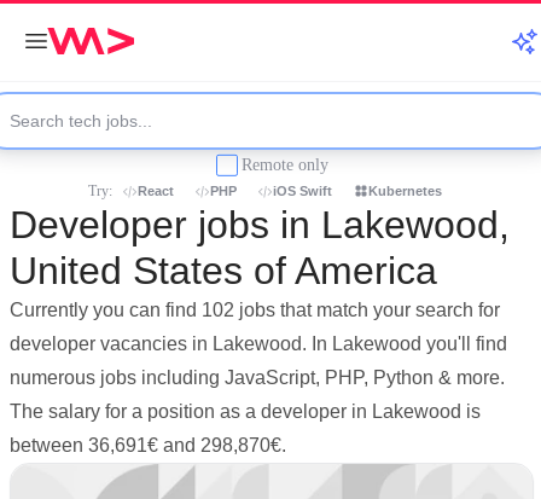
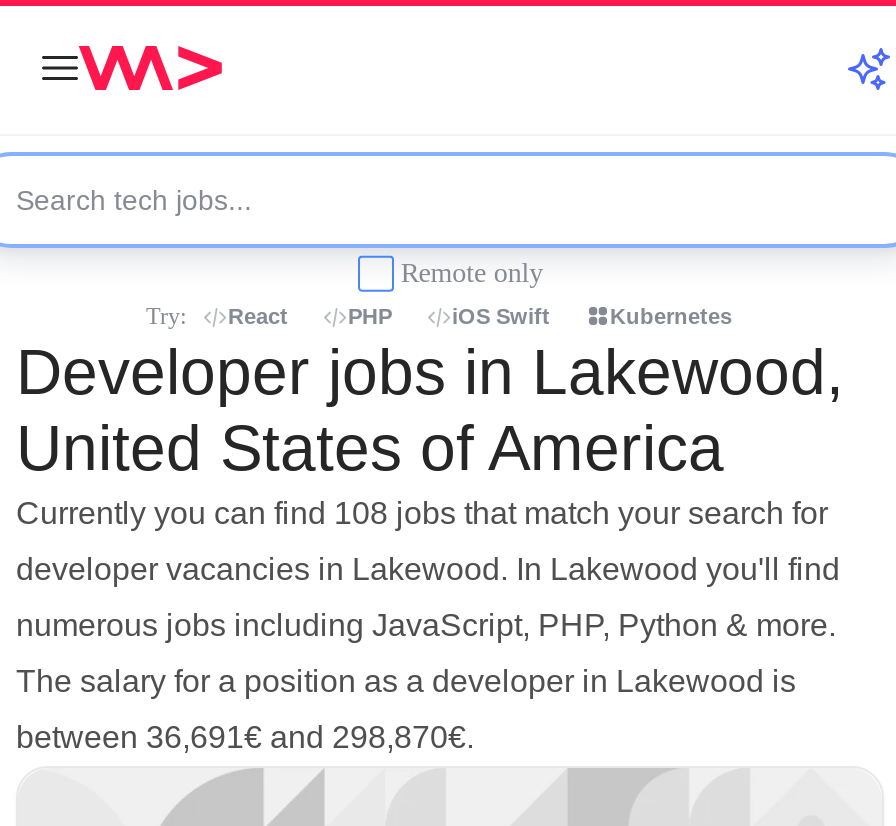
[10,300,500,320] Currently you can find 102 jobs that match your search for -> [16,496,828,530] Currently you can find 108 jobs that match your search for

